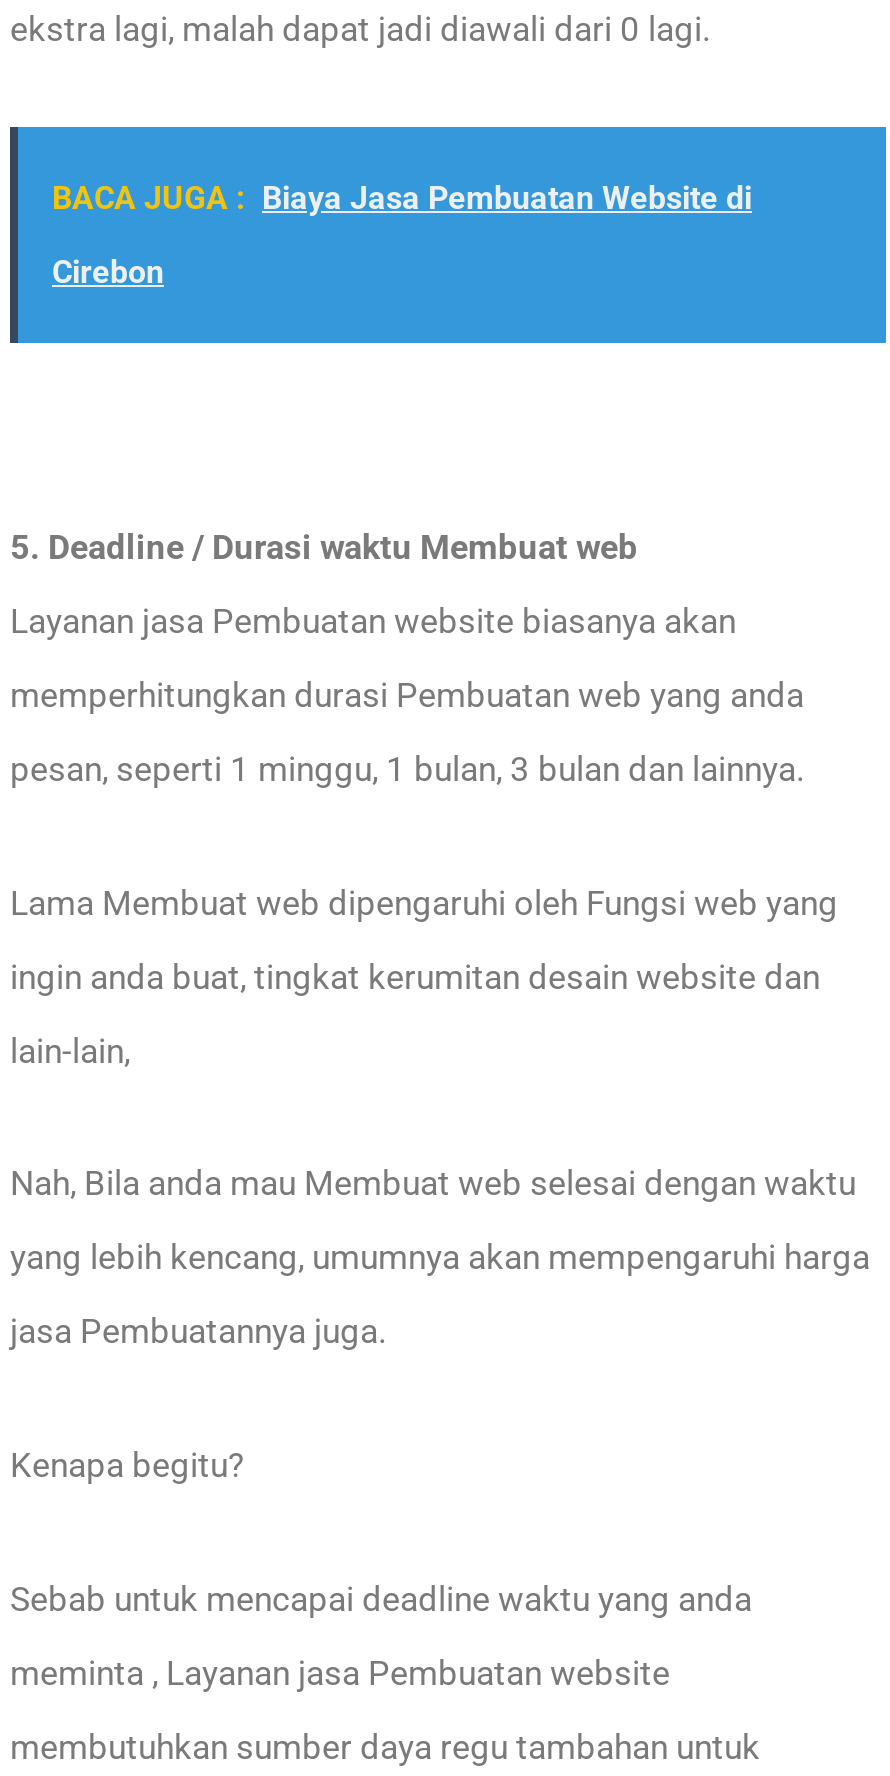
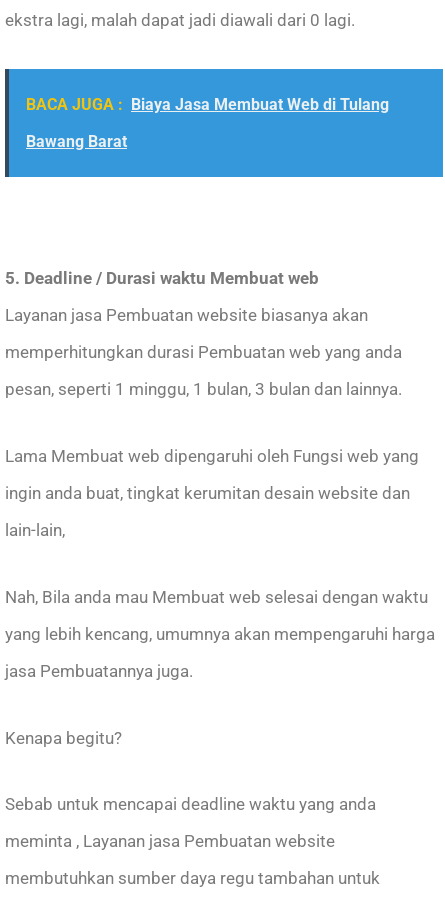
[52,179,752,217] BACA JUGA : Biaya Jasa Pembuatan Website di -> [26,95,389,114] BACA JUGA : Biaya Jasa Membuat Web di Tulang
[52,253,164,291] Cirebon -> [26,132,127,151] Bawang Barat

